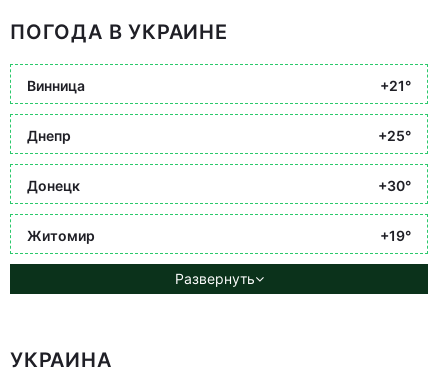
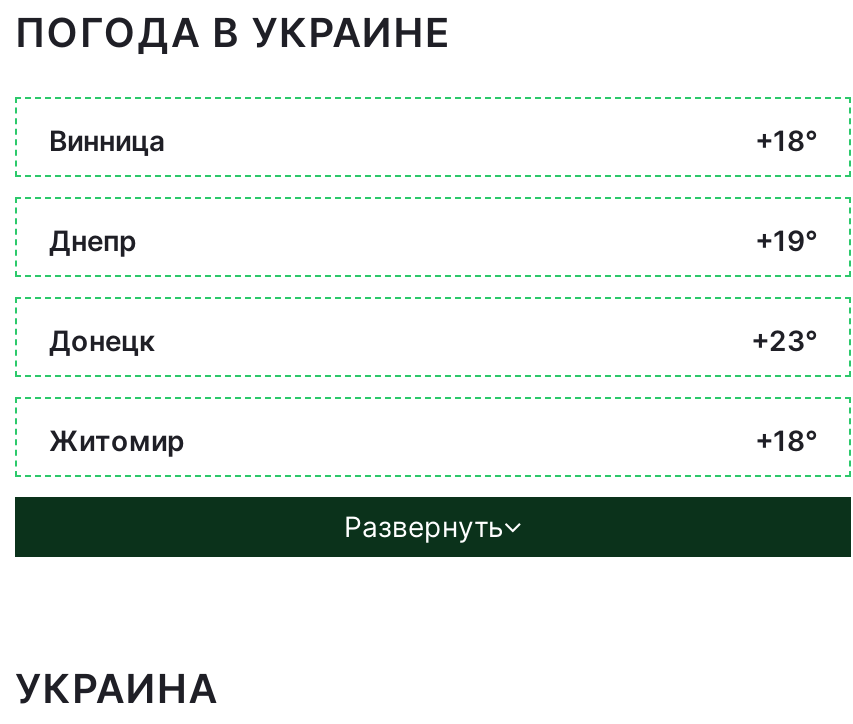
[380,76,411,93] +21° -> [755,122,817,156] +18°
[378,126,411,143] +25° -> [755,222,817,256] +19°
[378,176,411,193] +30° -> [751,322,817,356] +23°
[380,226,411,243] +19° -> [755,422,817,456] +18°

